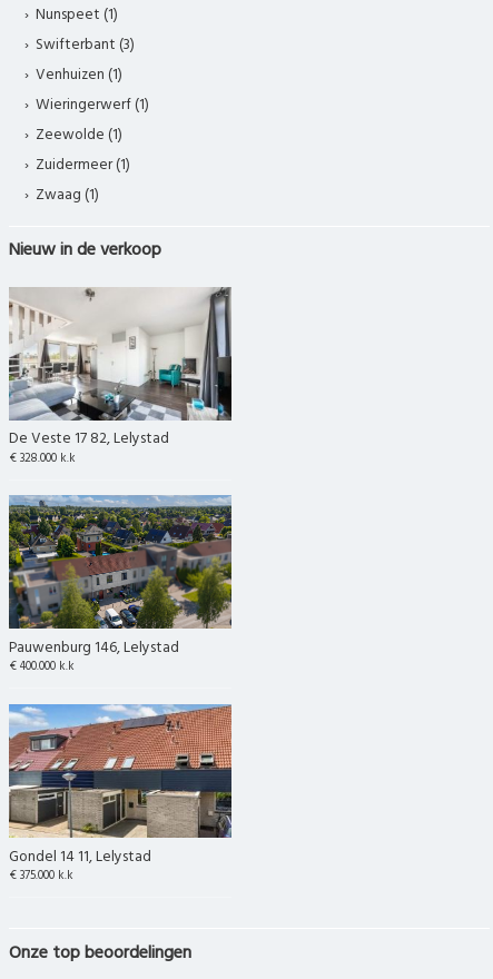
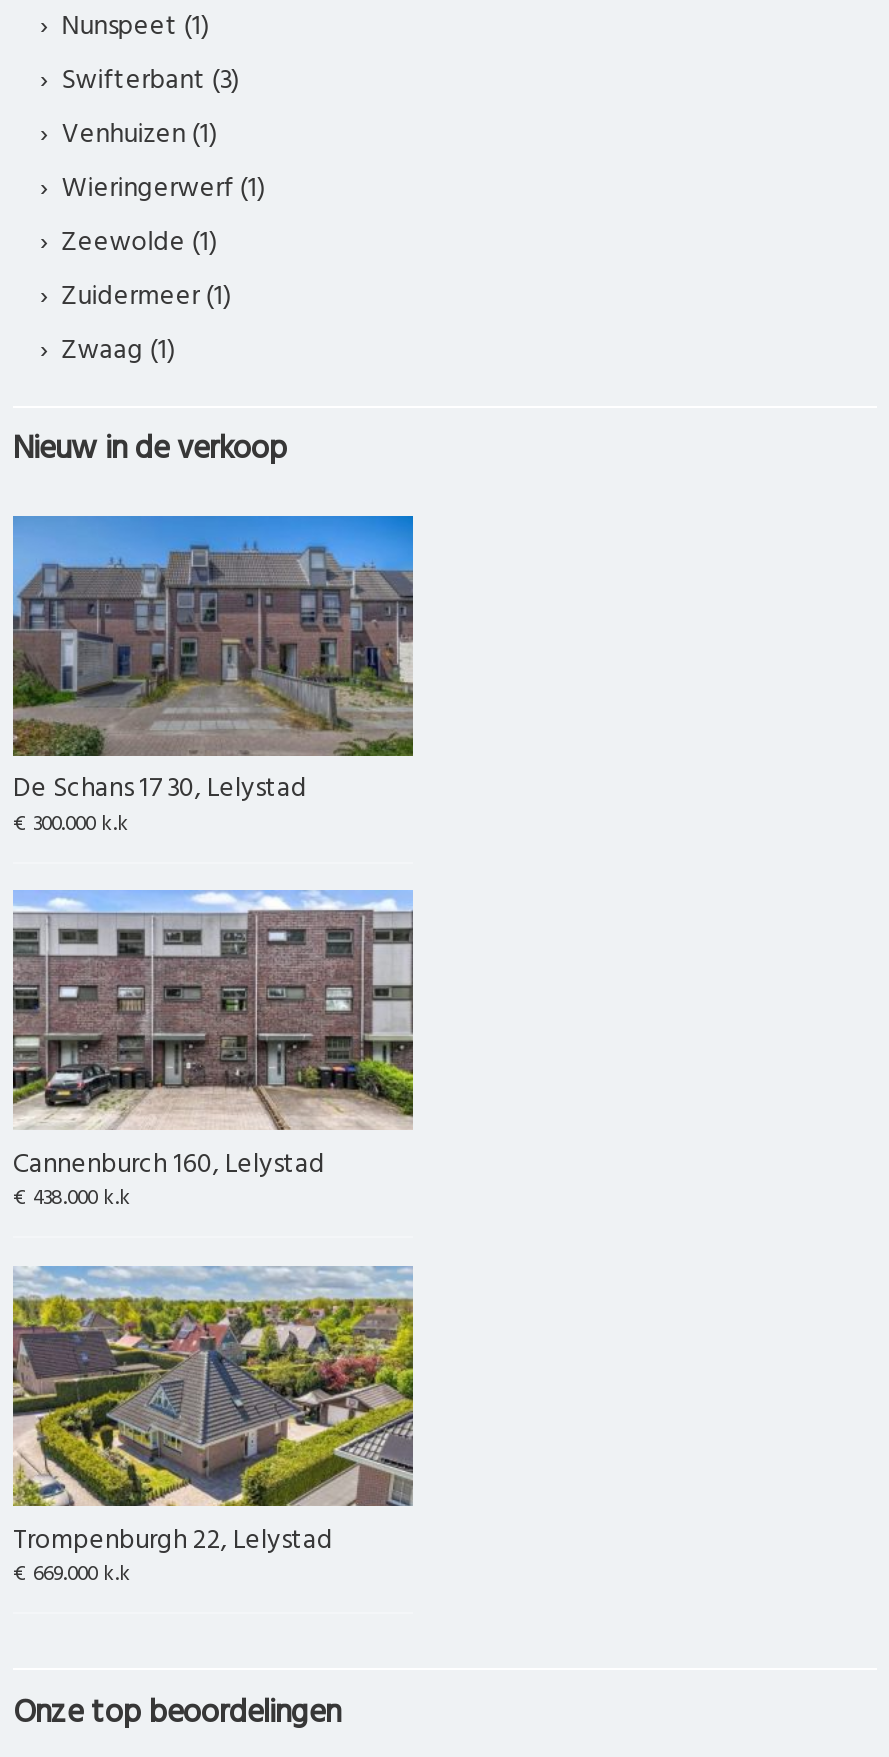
[8,286,233,468] [image] | De Veste 17 82, Lelystad | € 328.000 k.k -> [11,514,415,842] [image] | De Schans 17 30, Lelystad | € 300.000 k.k
[8,495,233,677] [image] | Pauwenburg 146, Lelystad | € 400.000 k.k -> [11,890,415,1217] [image] | Cannenburch 160, Lelystad | € 438.000 k.k
[8,703,233,886] [image] | Gondel 14 11, Lelystad | € 375.000 k.k -> [11,1266,415,1592] [image] | Trompenburgh 22, Lelystad | € 669.000 k.k

